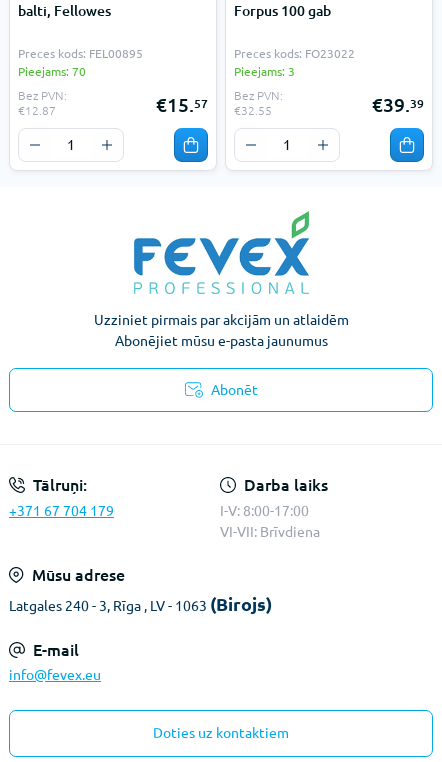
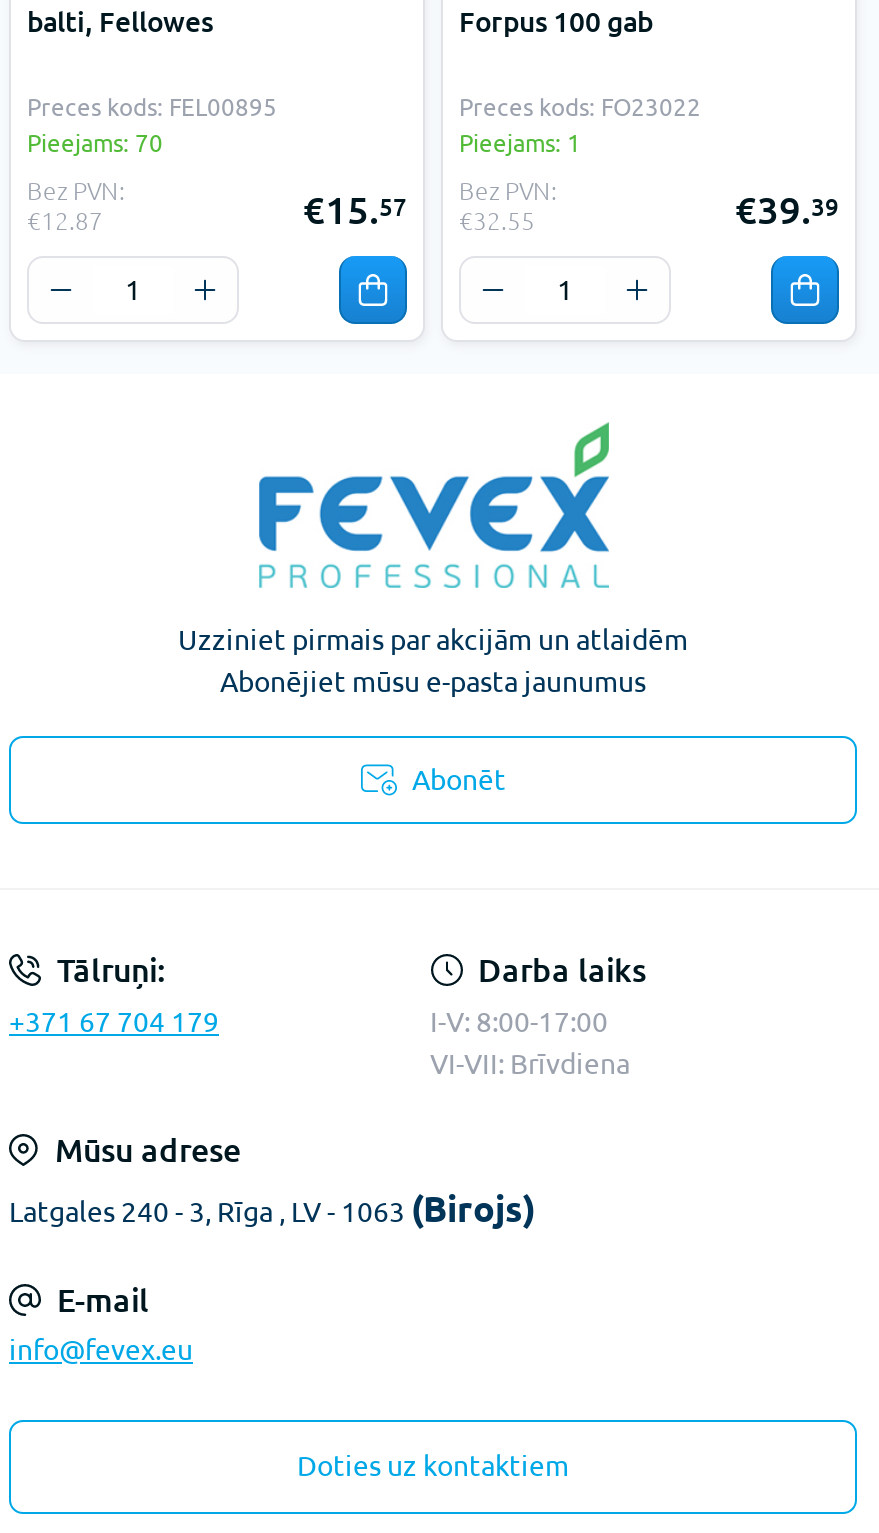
[234,65,295,78] Pieejams: 3 -> [459,130,581,156] Pieejams: 1

